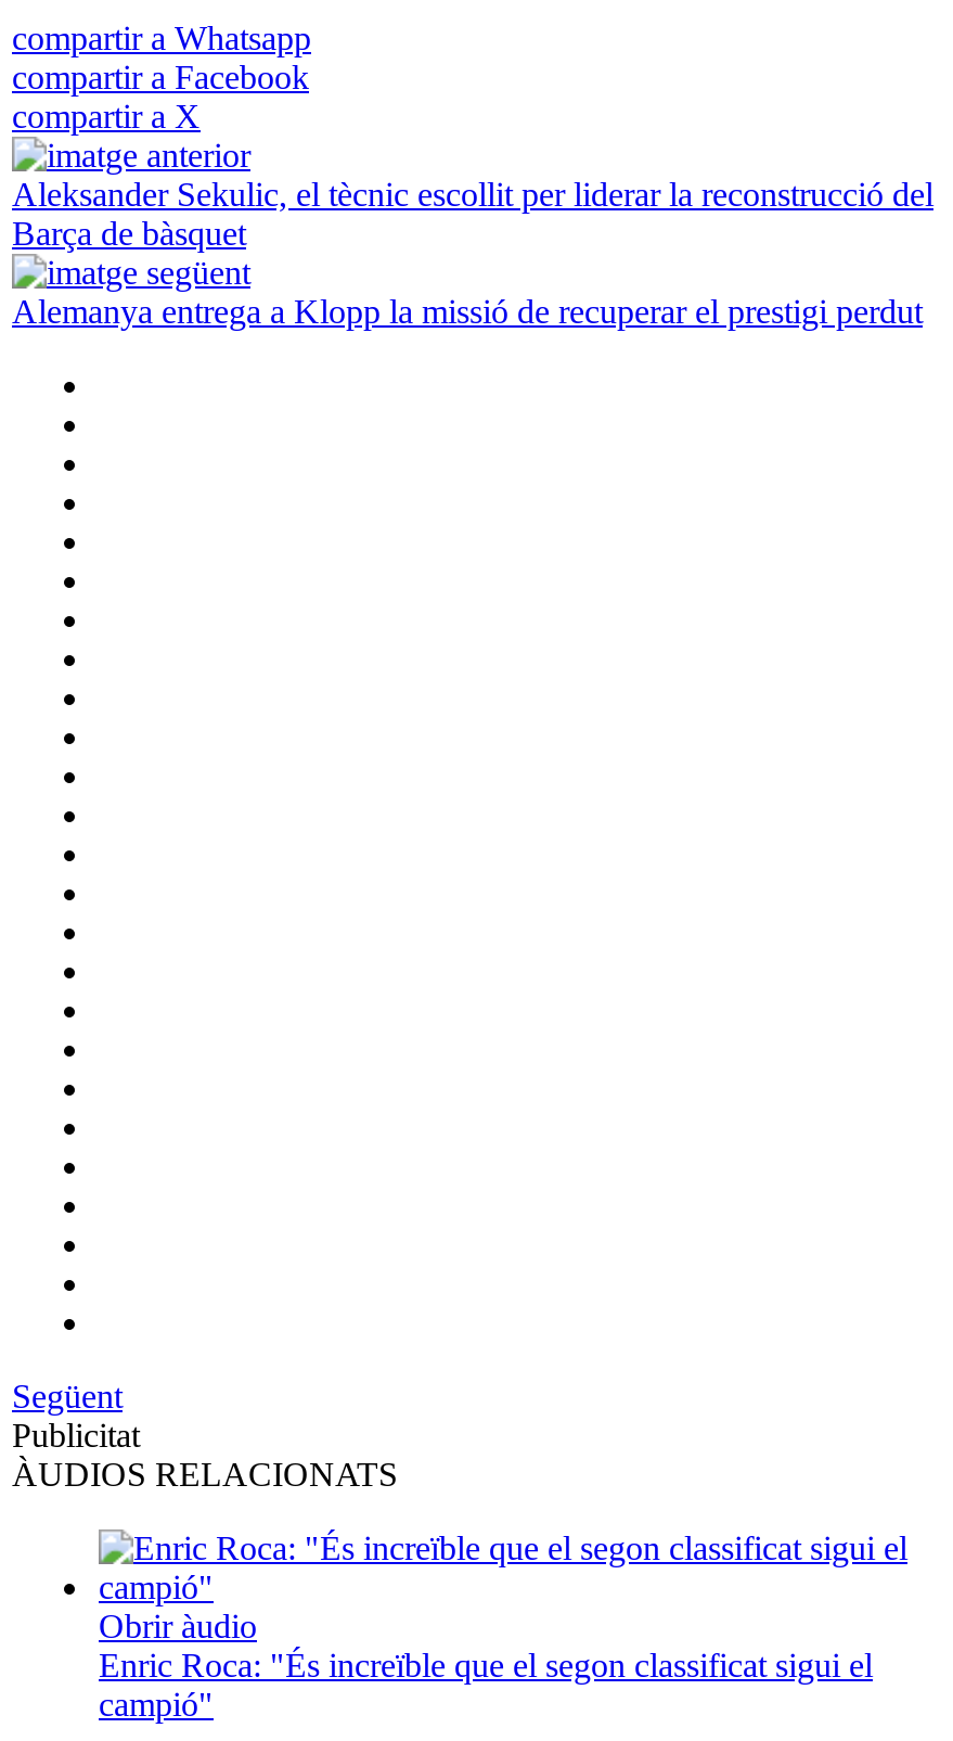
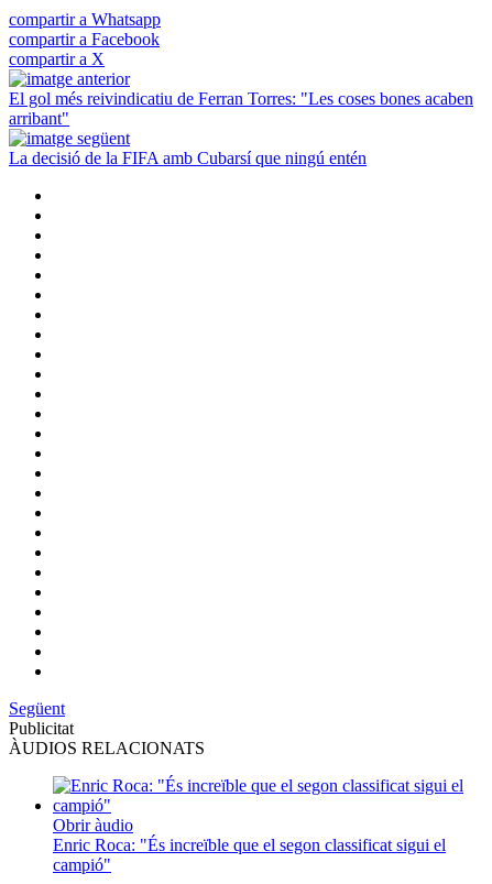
[12,175,933,251] Aleksander Sekulic, el tècnic escollit per liderar la reconstrucció del | Barça de bàsquet -> [9,89,473,127] El gol més reivindicatiu de Ferran Torres: "Les coses bones acaben | arribant"
[12,292,923,329] Alemanya entrega a Klopp la missió de recuperar el prestigi perdut -> [9,148,367,167] La decisió de la FIFA amb Cubarsí que ningú entén

